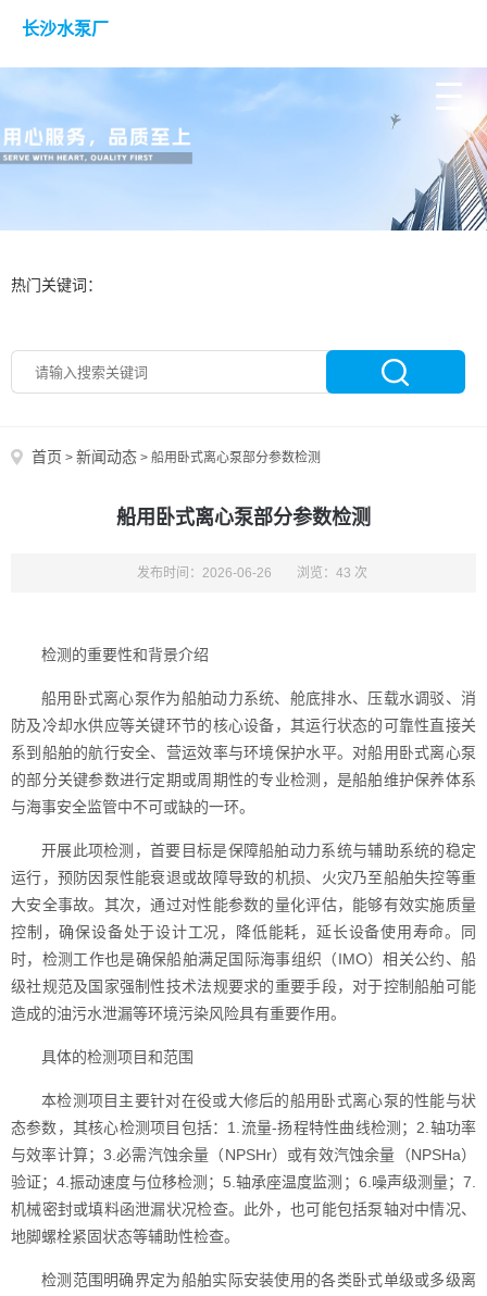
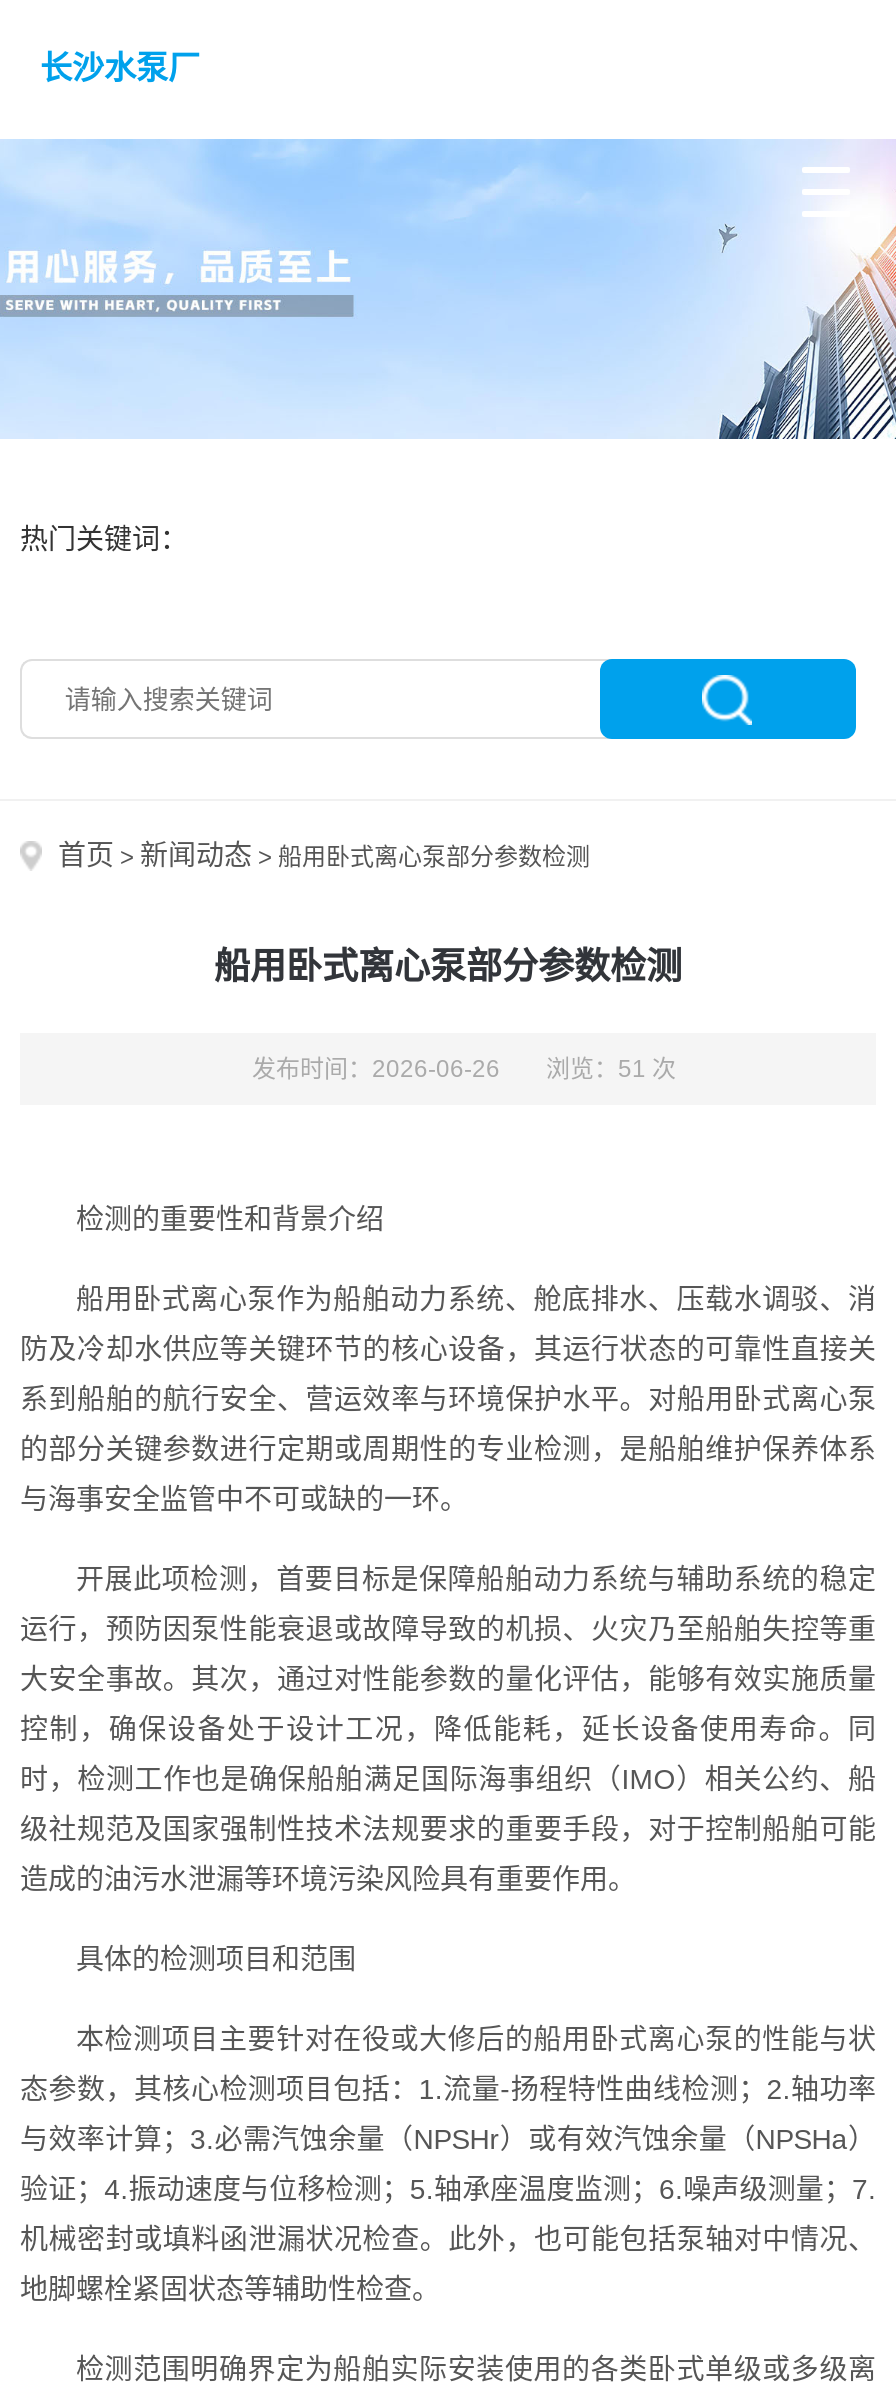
[137,565,367,581] 发布时间：2026-06-26 浏览：43 次 -> [252,1055,676,1083] 发布时间：2026-06-26 浏览：51 次

